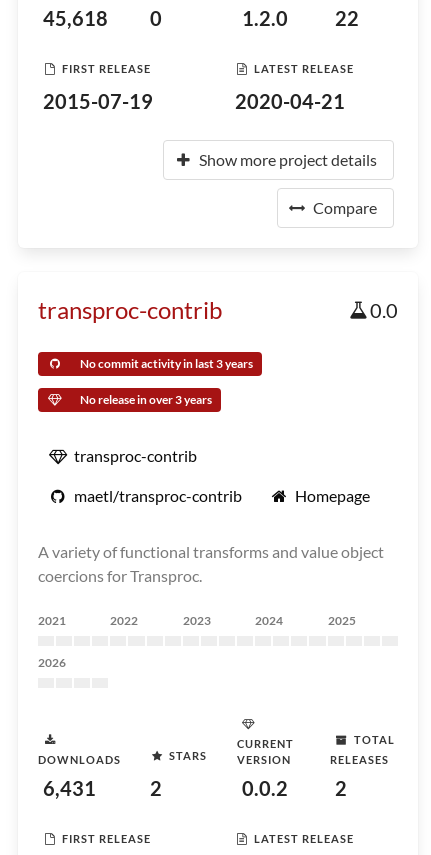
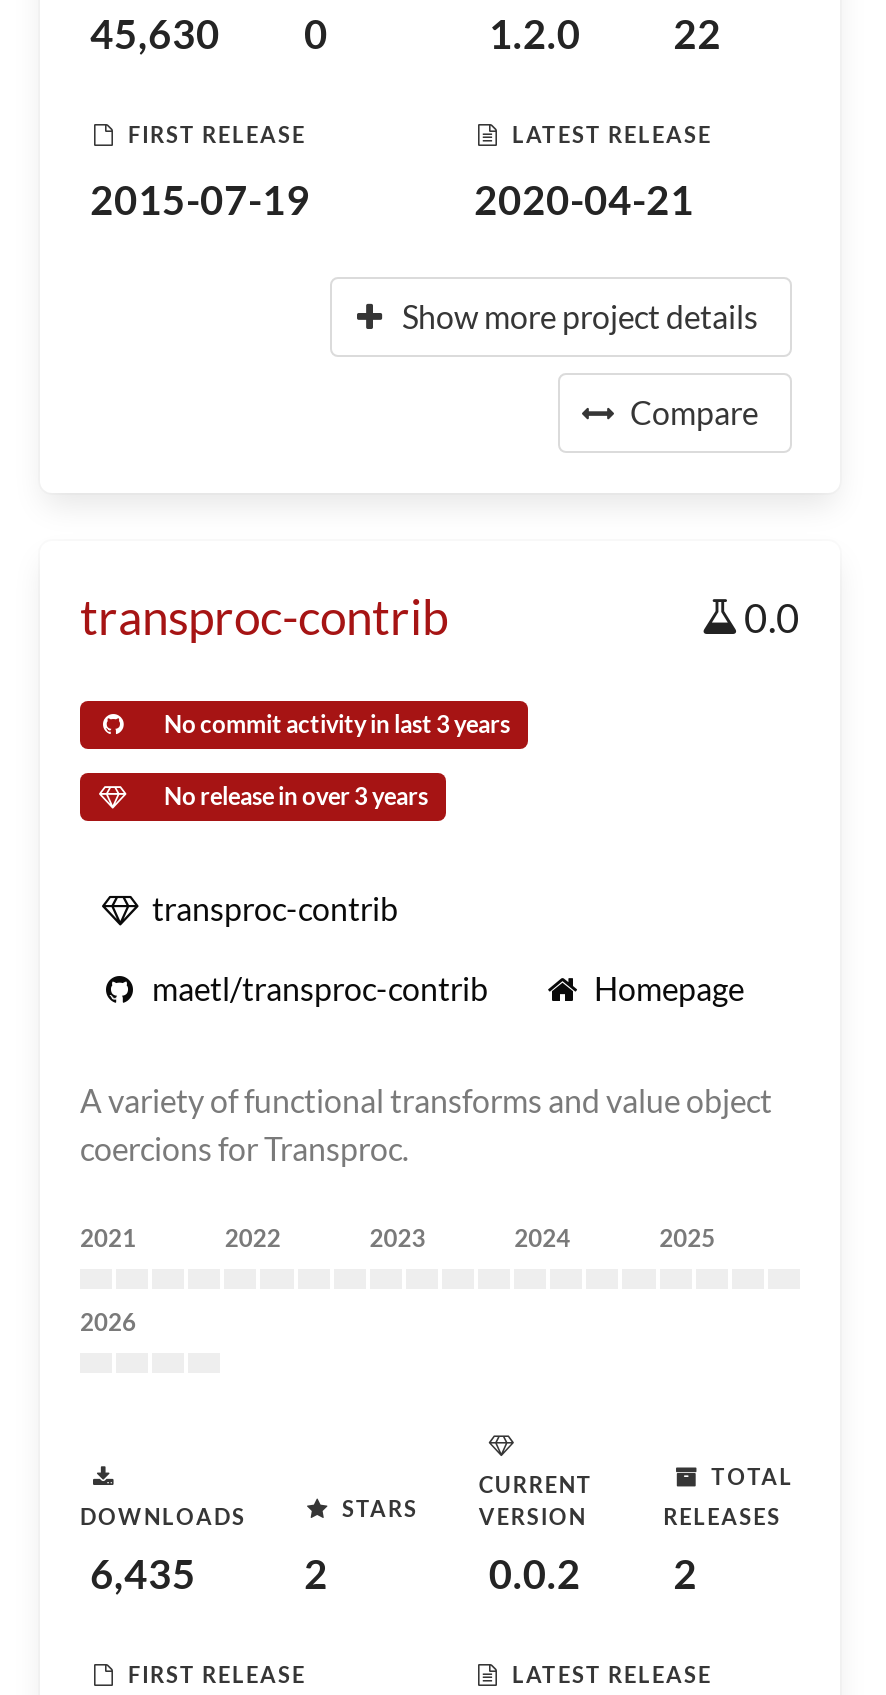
[43,6,162,30] 45,618 0 -> [90,9,328,57] 45,630 0
[43,776,96,800] 6,431 -> [90,1549,196,1597] 6,435

